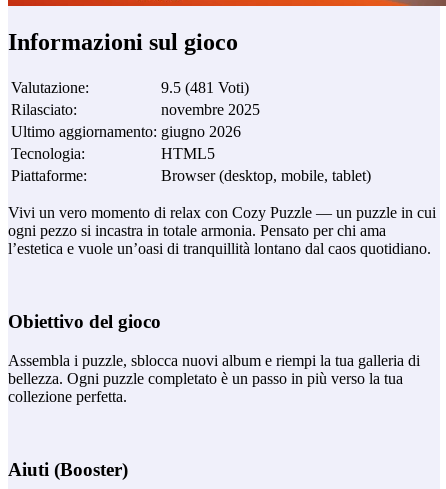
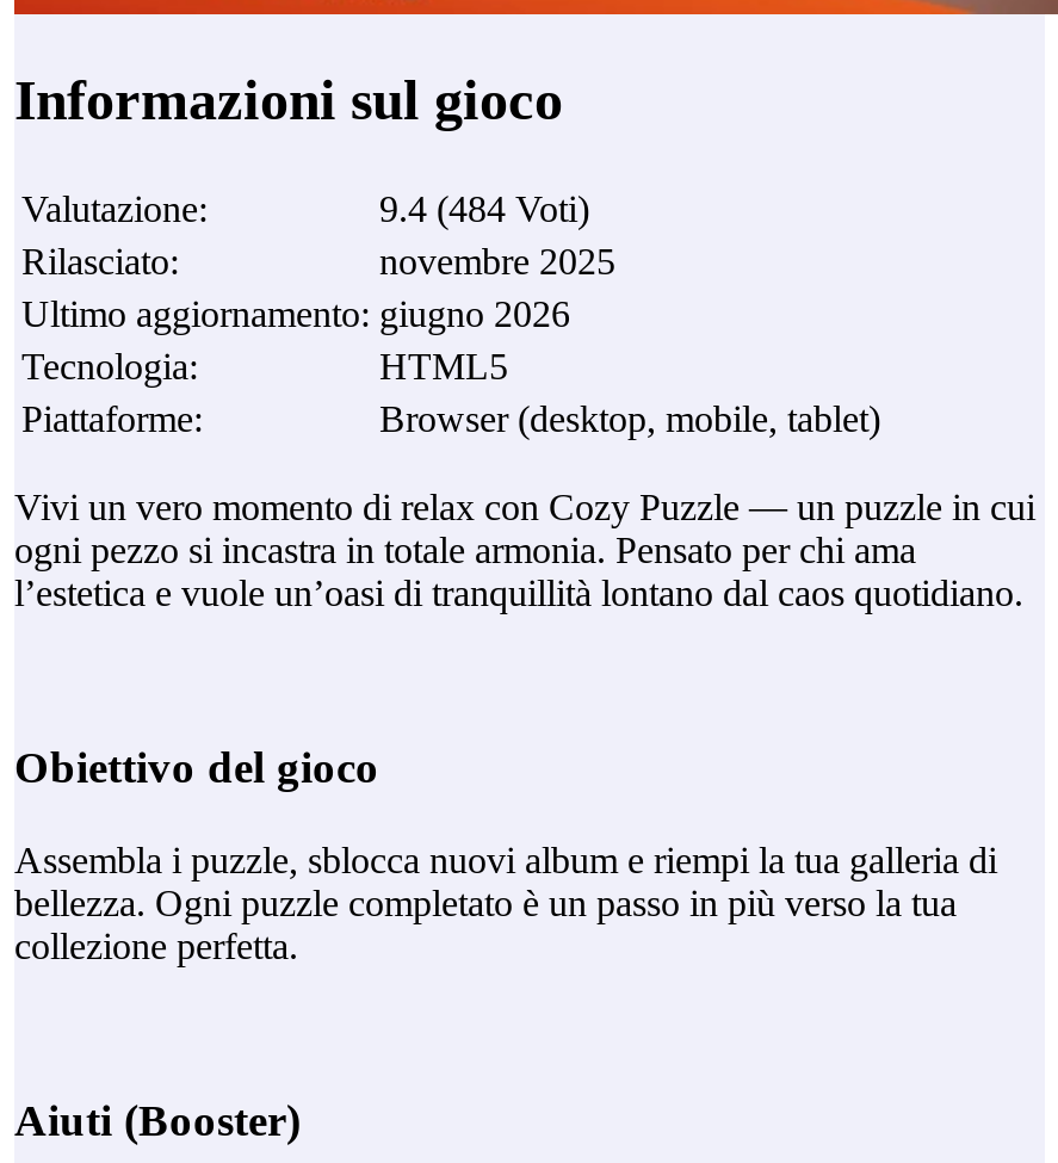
[161,79,249,96] 9.5 (481 Voti) -> [379,189,589,230] 9.4 (484 Voti)

